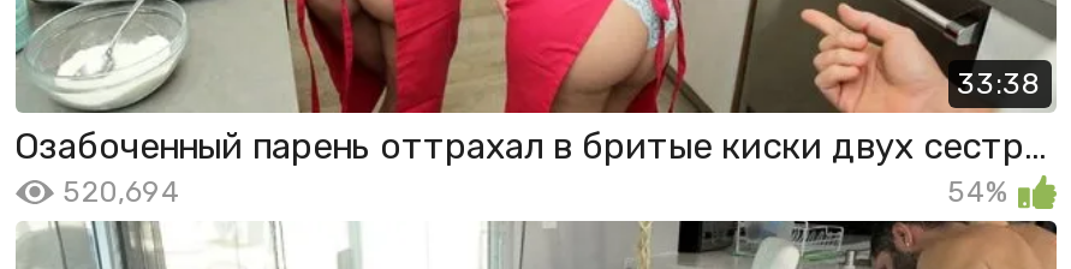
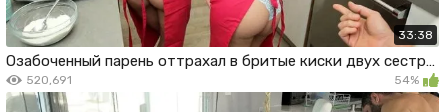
[63,175,180,209] 520,694 -> [25,73,71,87] 520,691

